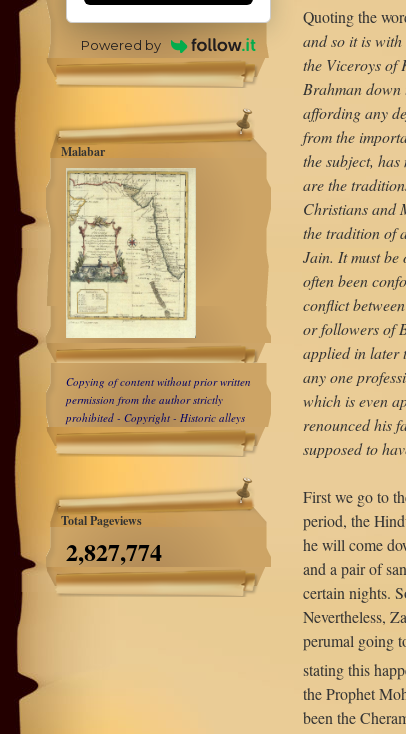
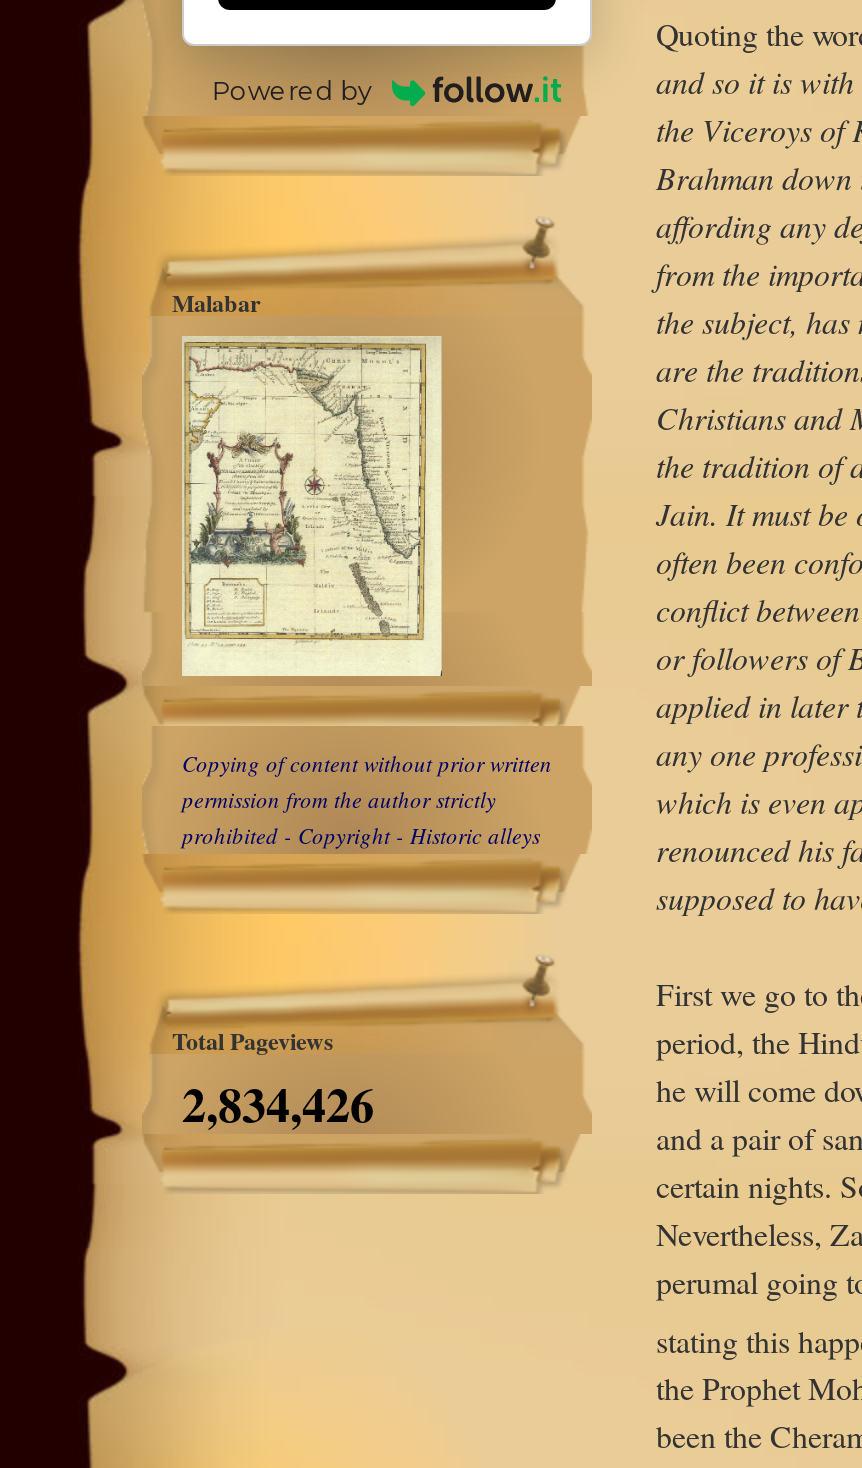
[66,534,162,569] 2,827,774 -> [182,1069,374,1139] 2,834,426

